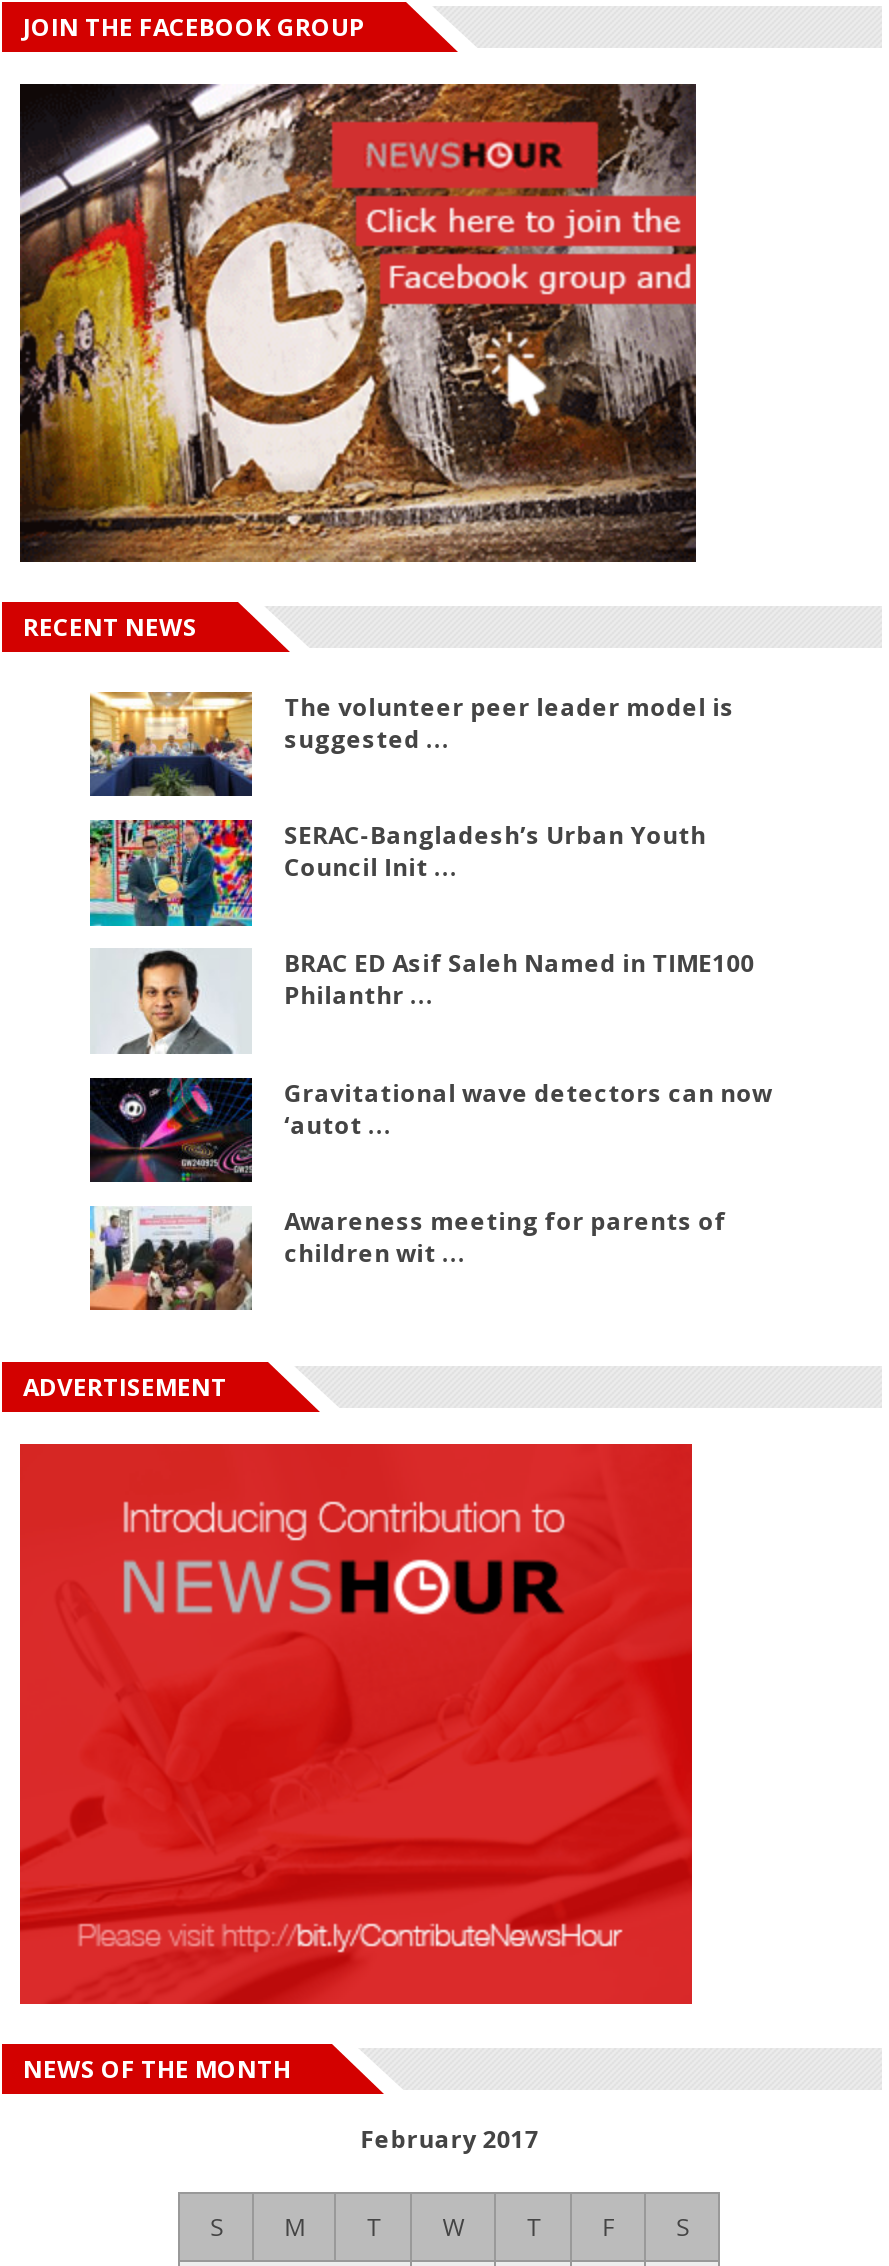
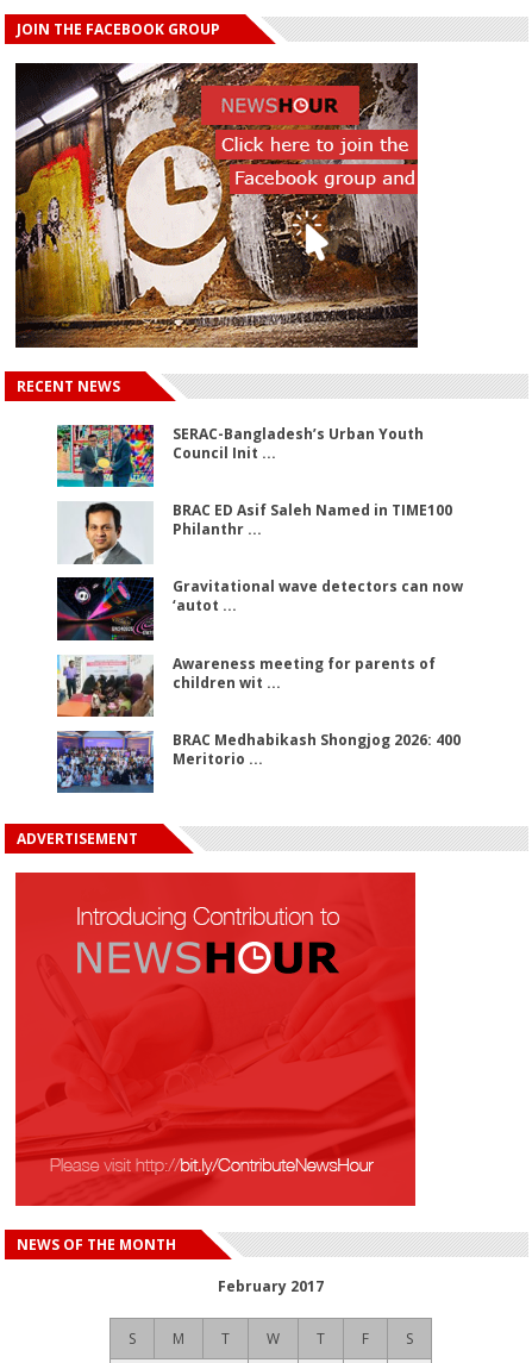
[88,690,734,798] [image] | The volunteer peer leader model is | suggested ... -> none
moved [86,816,772,1270] -> [55,423,463,692]: [image] | SERAC-Bangladesh’s Urban Youth | Council Init ... | ... | Awareness meeting for parents of | children wit ...
none -> [56,730,461,794] [image] | BRAC Medhabikash Shongjog 2026: 400 | Meritorio ...

